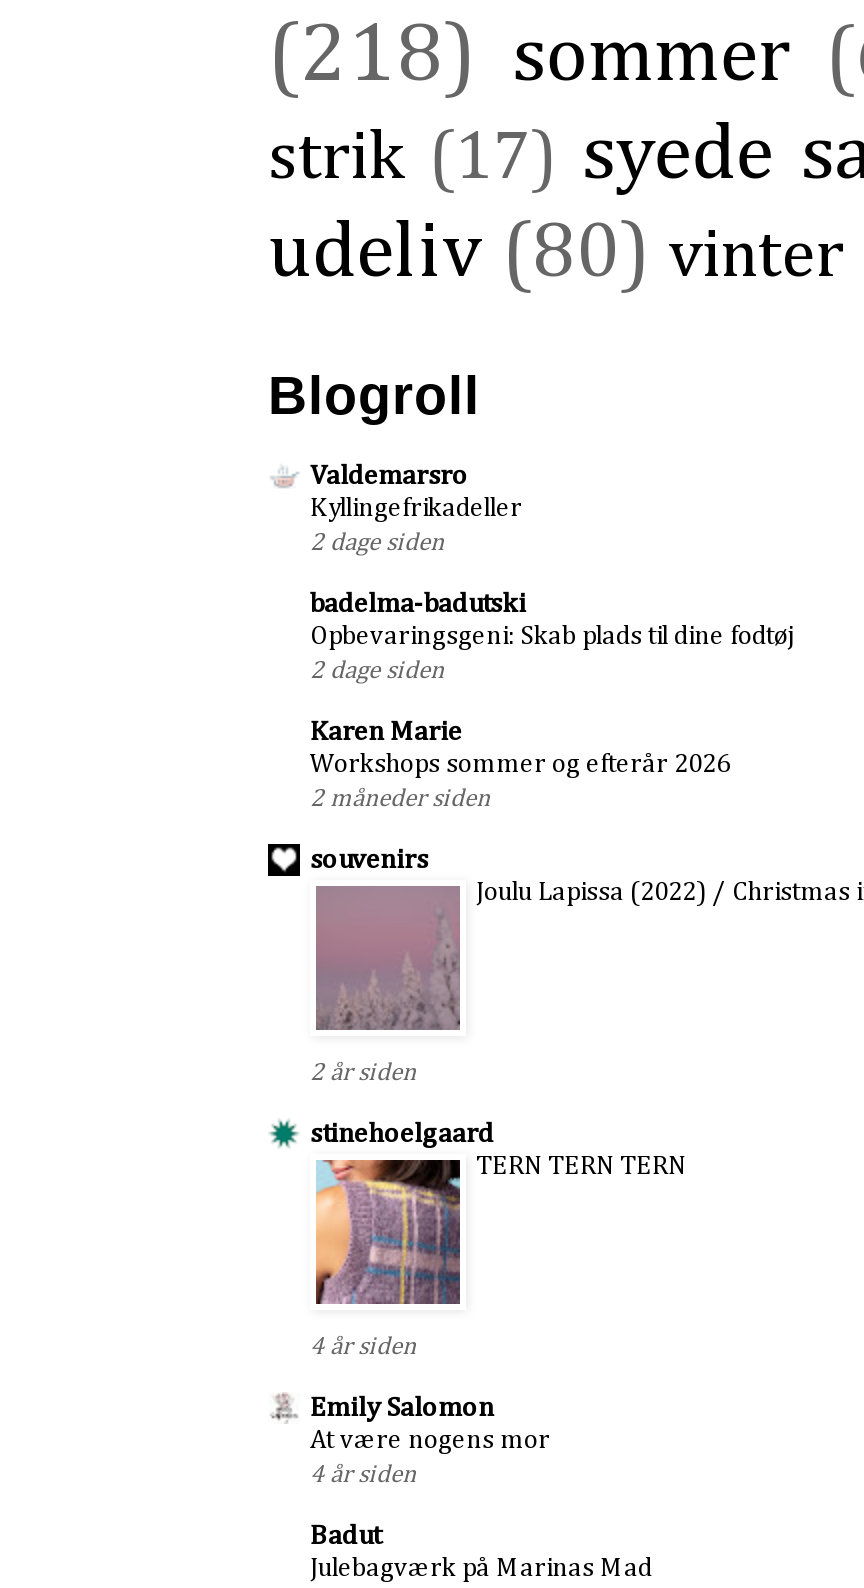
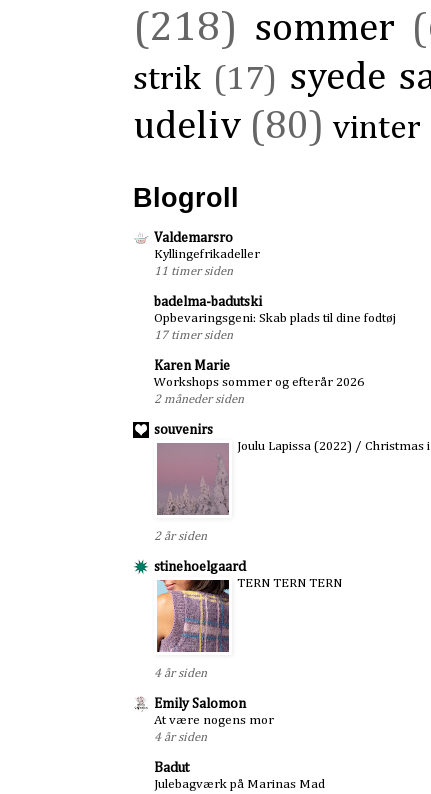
[310,531,444,557] 2 dage siden -> [154,265,233,278] 11 timer siden
[310,659,444,685] 2 dage siden -> [154,329,233,342] 17 timer siden

